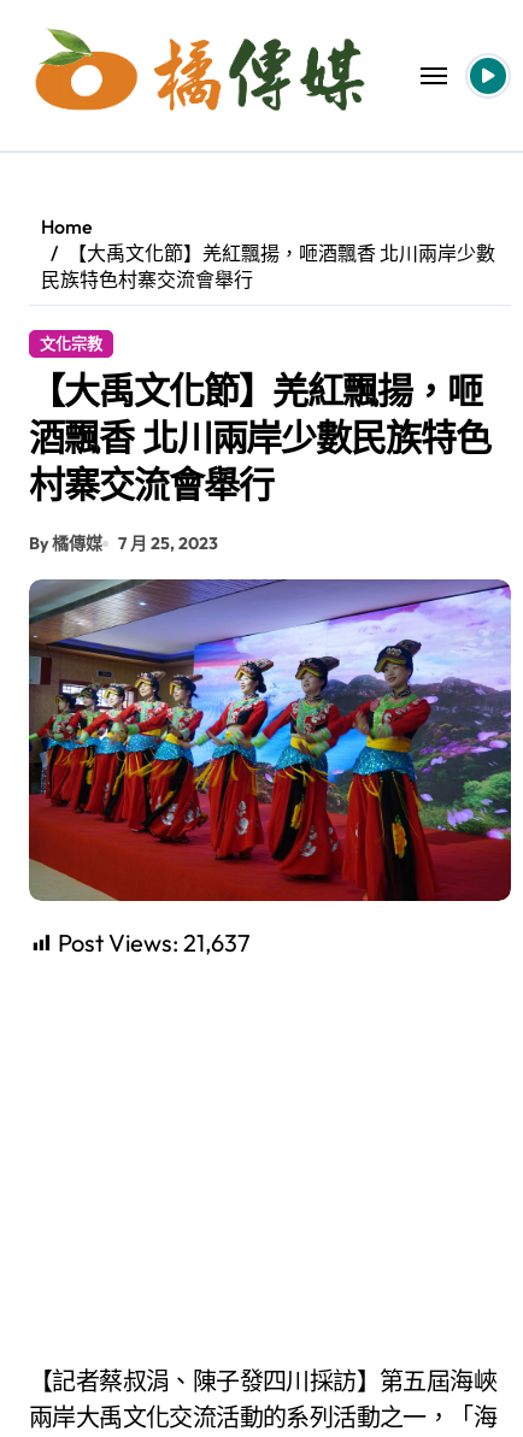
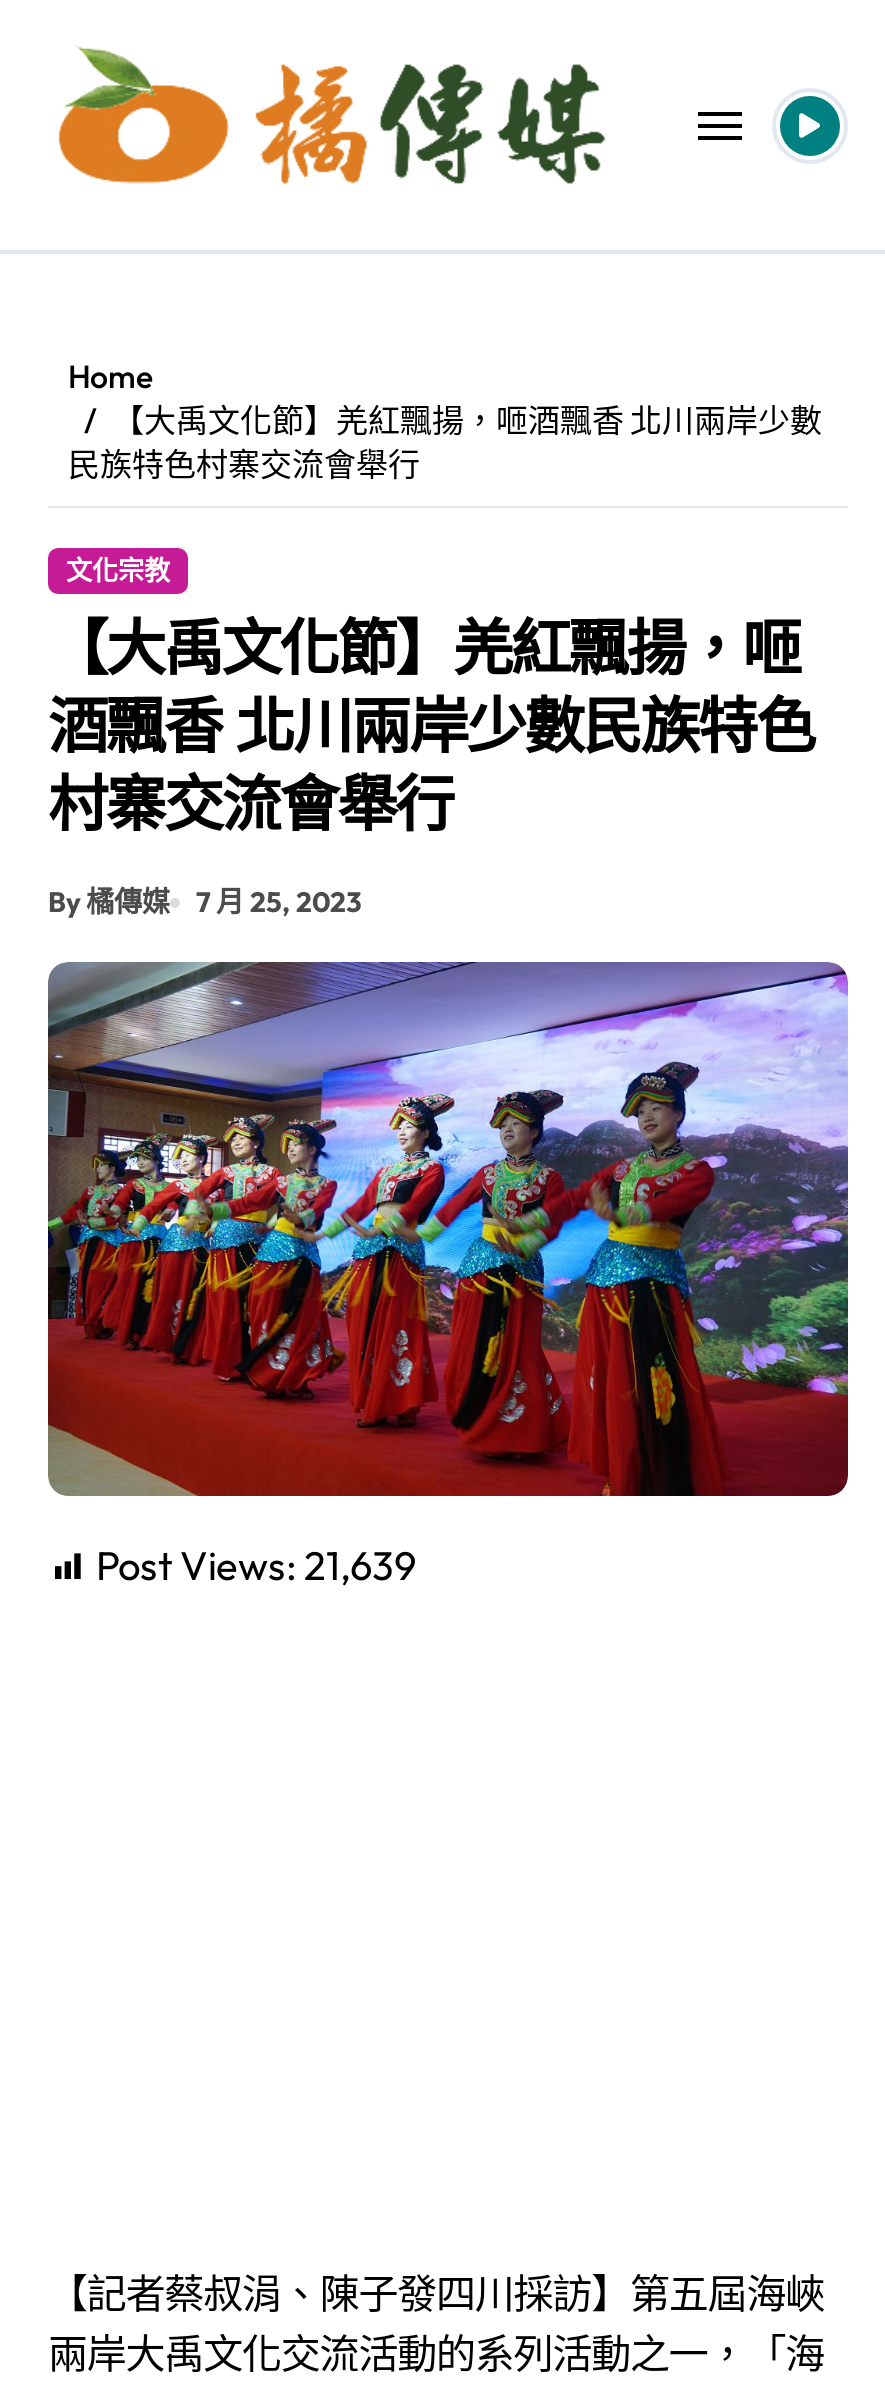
[58,928,251,958] Post Views: 21,637 -> [96,1540,416,1590] Post Views: 21,639

